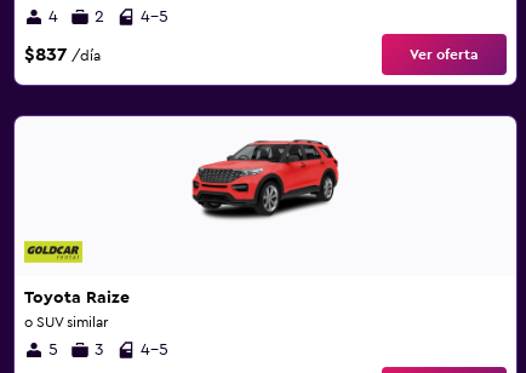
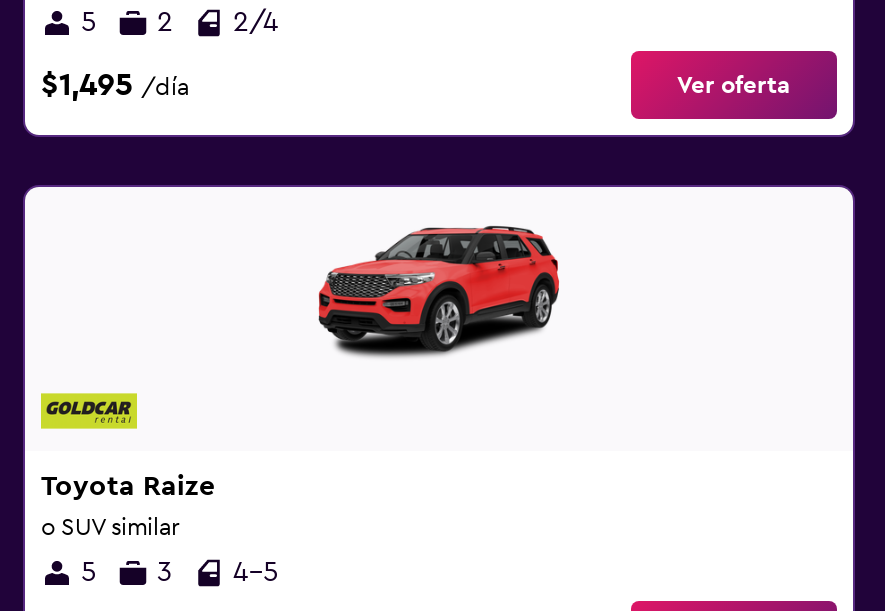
[48,8,58,25] 4 -> [81,9,97,37] 5
[141,8,168,25] 4-5 -> [233,9,279,37] 2/4
[24,45,101,64] $837 /día -> [41,69,189,101] $1,495 /día

